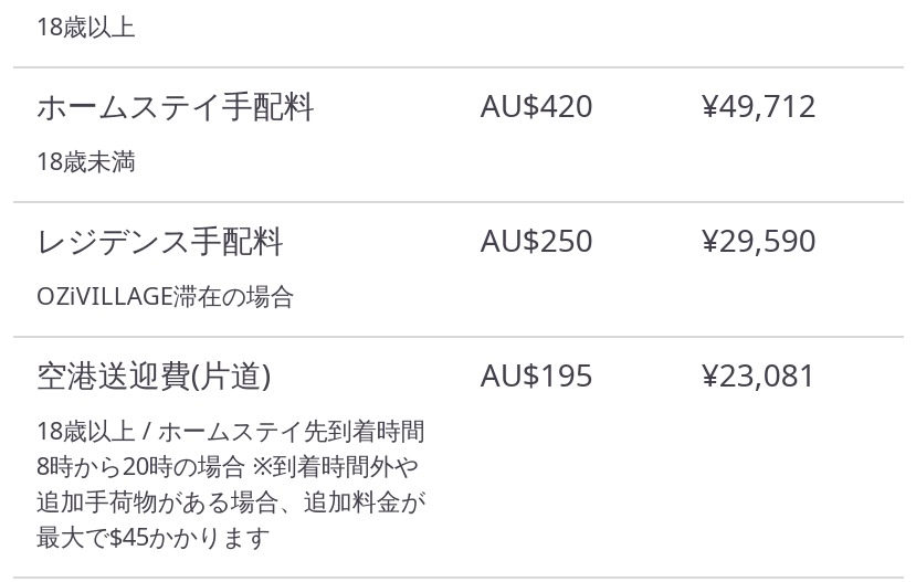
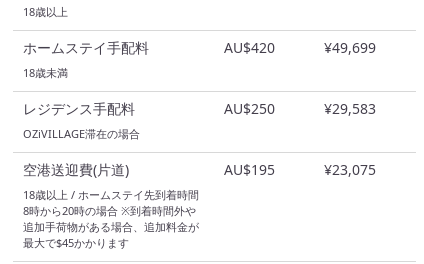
[701,83,816,125] ¥49,712 -> [324,38,376,57] ¥49,699
[701,218,816,260] ¥29,590 -> [324,99,376,118] ¥29,583
[701,353,816,395] ¥23,081 -> [324,160,376,179] ¥23,075

